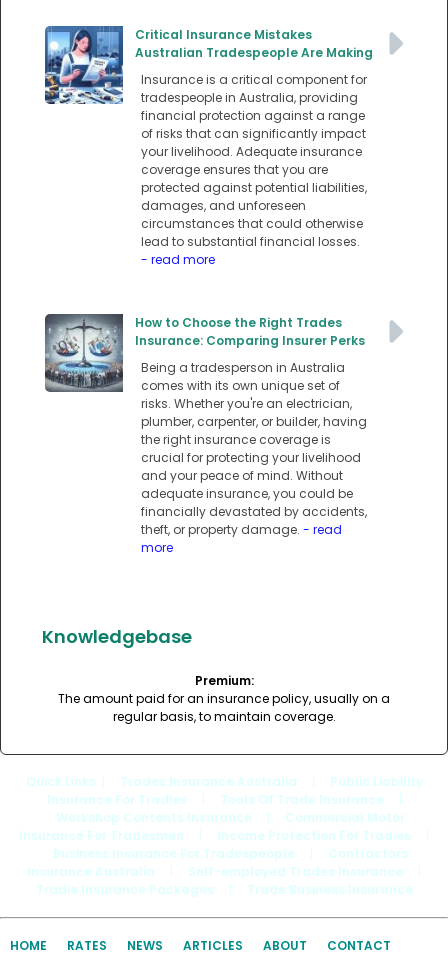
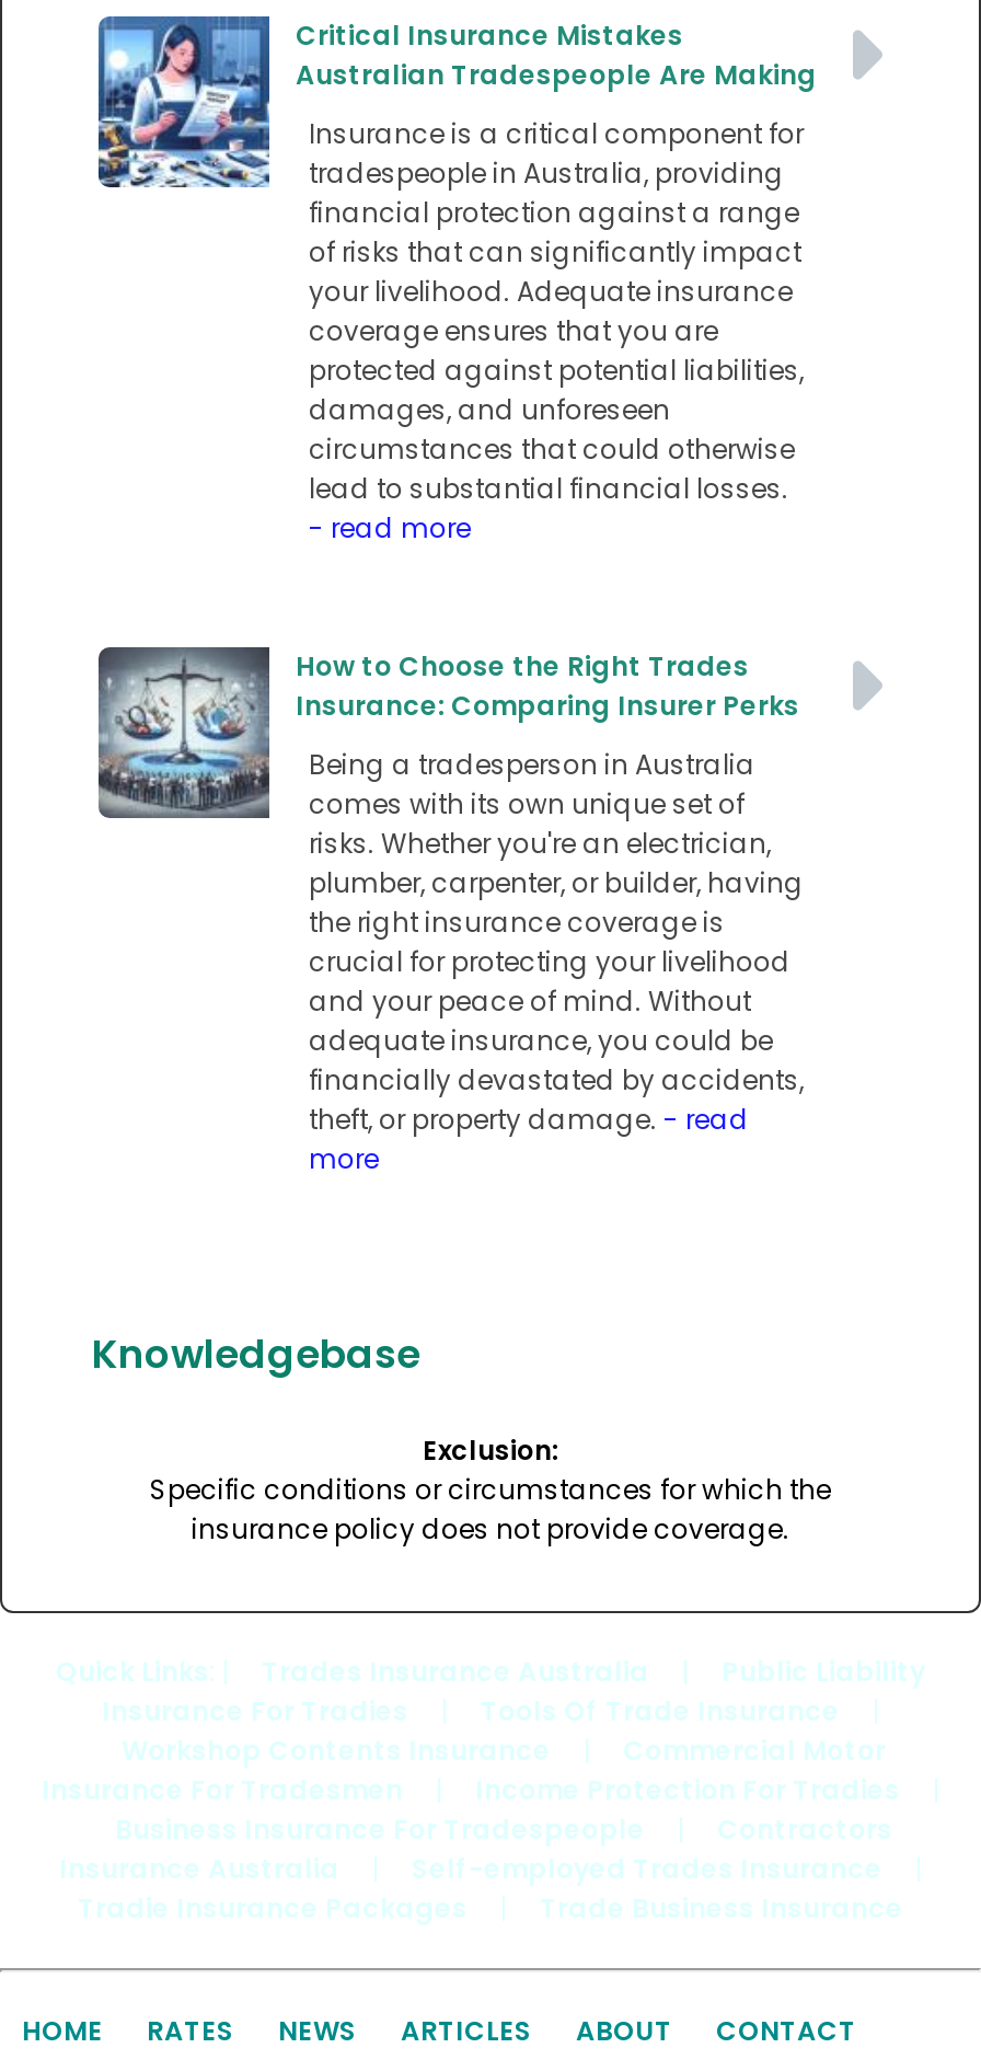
[58,672,390,725] Premium: | The amount paid for an insurance policy, usually on a | regular basis, to maintain coverage. -> [150,1431,831,1547] Exclusion: | Specific conditions or circumstances for which the | insurance policy does not provide coverage.

